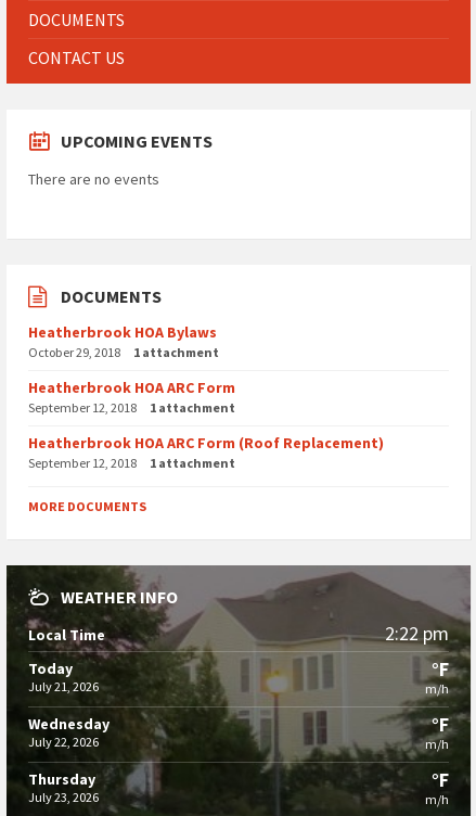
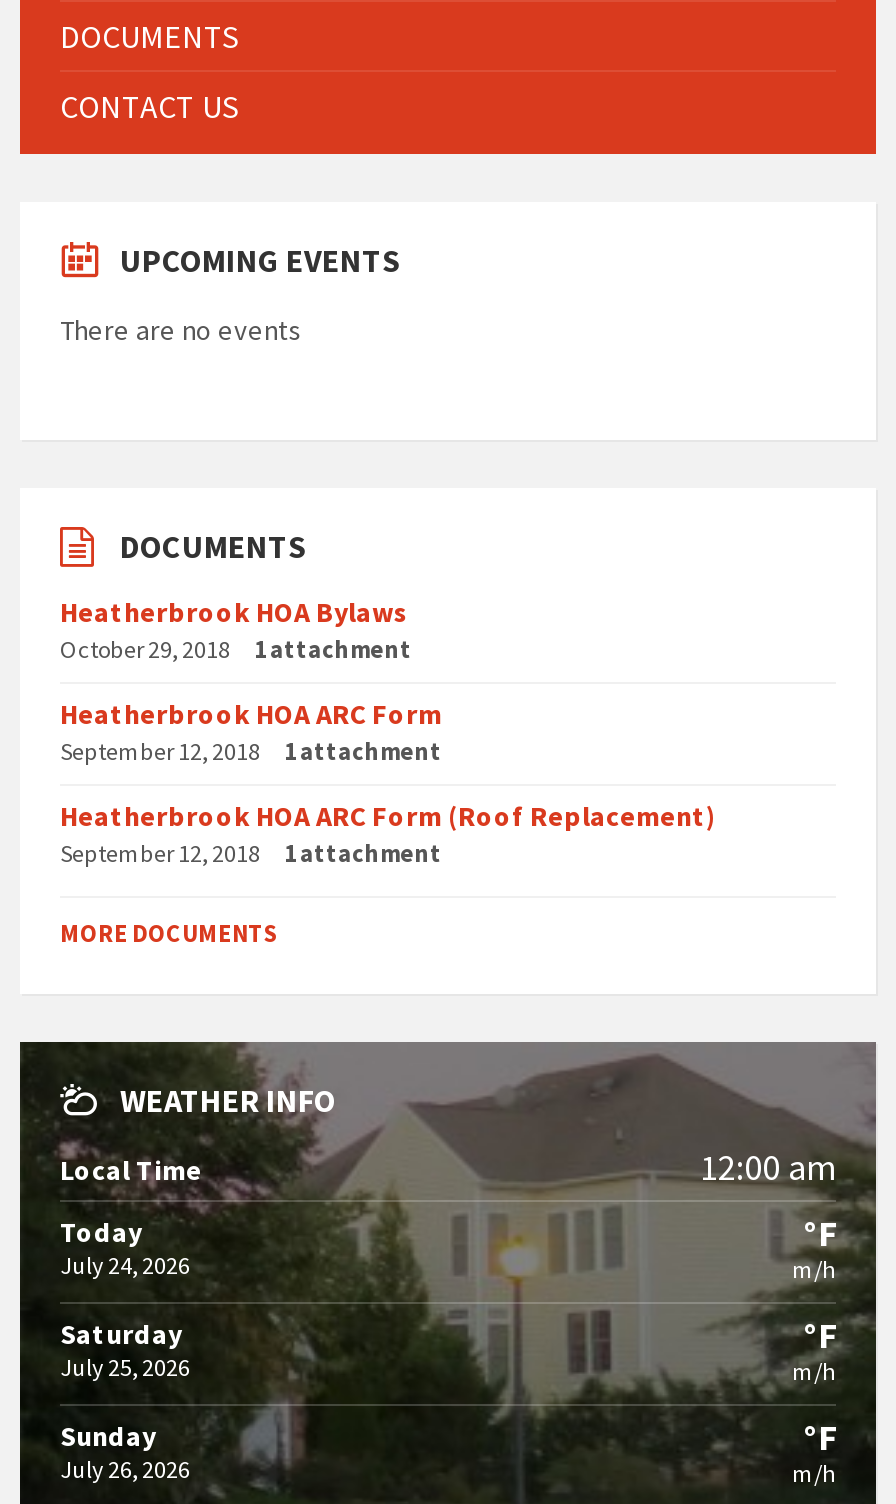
[385,621,449,646] 2:22 pm -> [700,1144,836,1190] 12:00 am
[28,678,99,695] July 21, 2026 -> [60,1250,190,1280] July 24, 2026
[28,714,110,750] Wednesday | July 22, 2026 -> [60,1316,190,1382] Saturday | July 25, 2026
[28,770,99,805] Thursday | July 23, 2026 -> [60,1418,190,1484] Sunday | July 26, 2026

